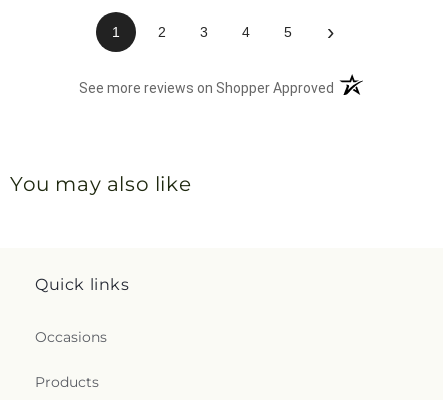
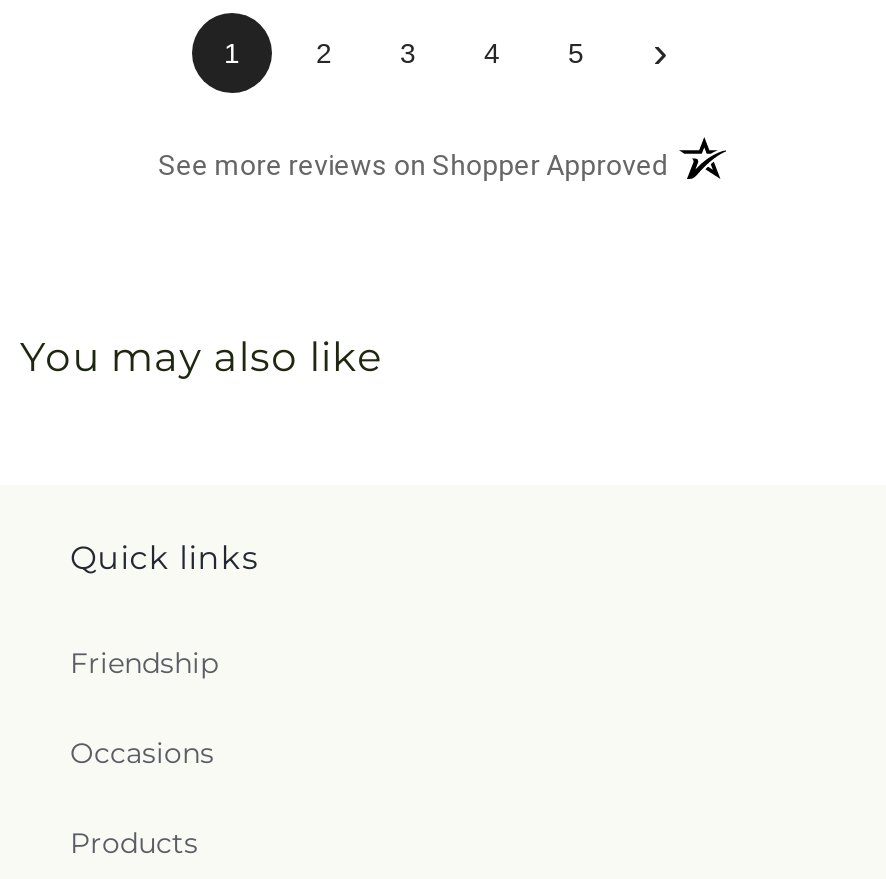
none -> [70,645,218,681] Friendship

